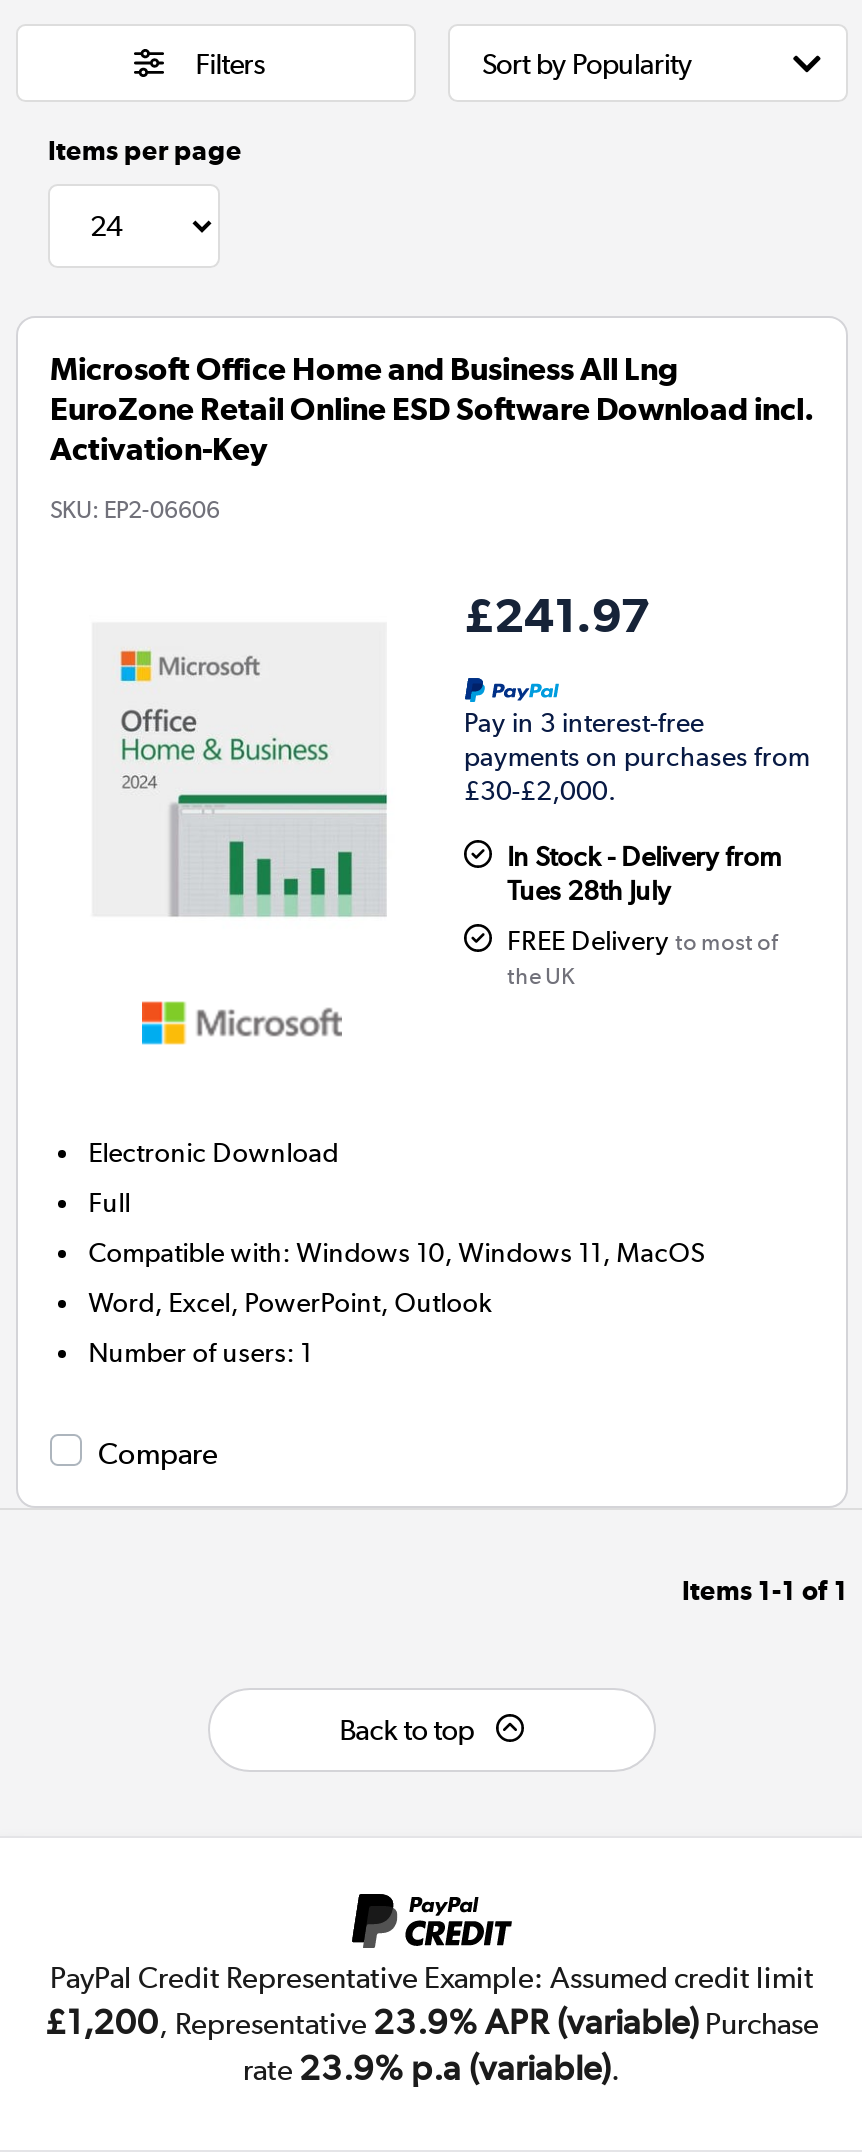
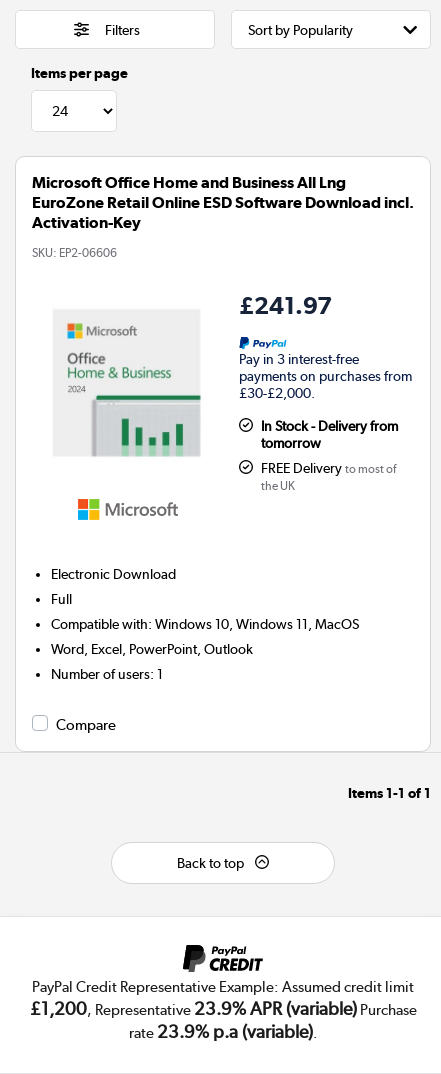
[507,875,671,907] Tues 28th July -> [261,435,321,451] tomorrow

